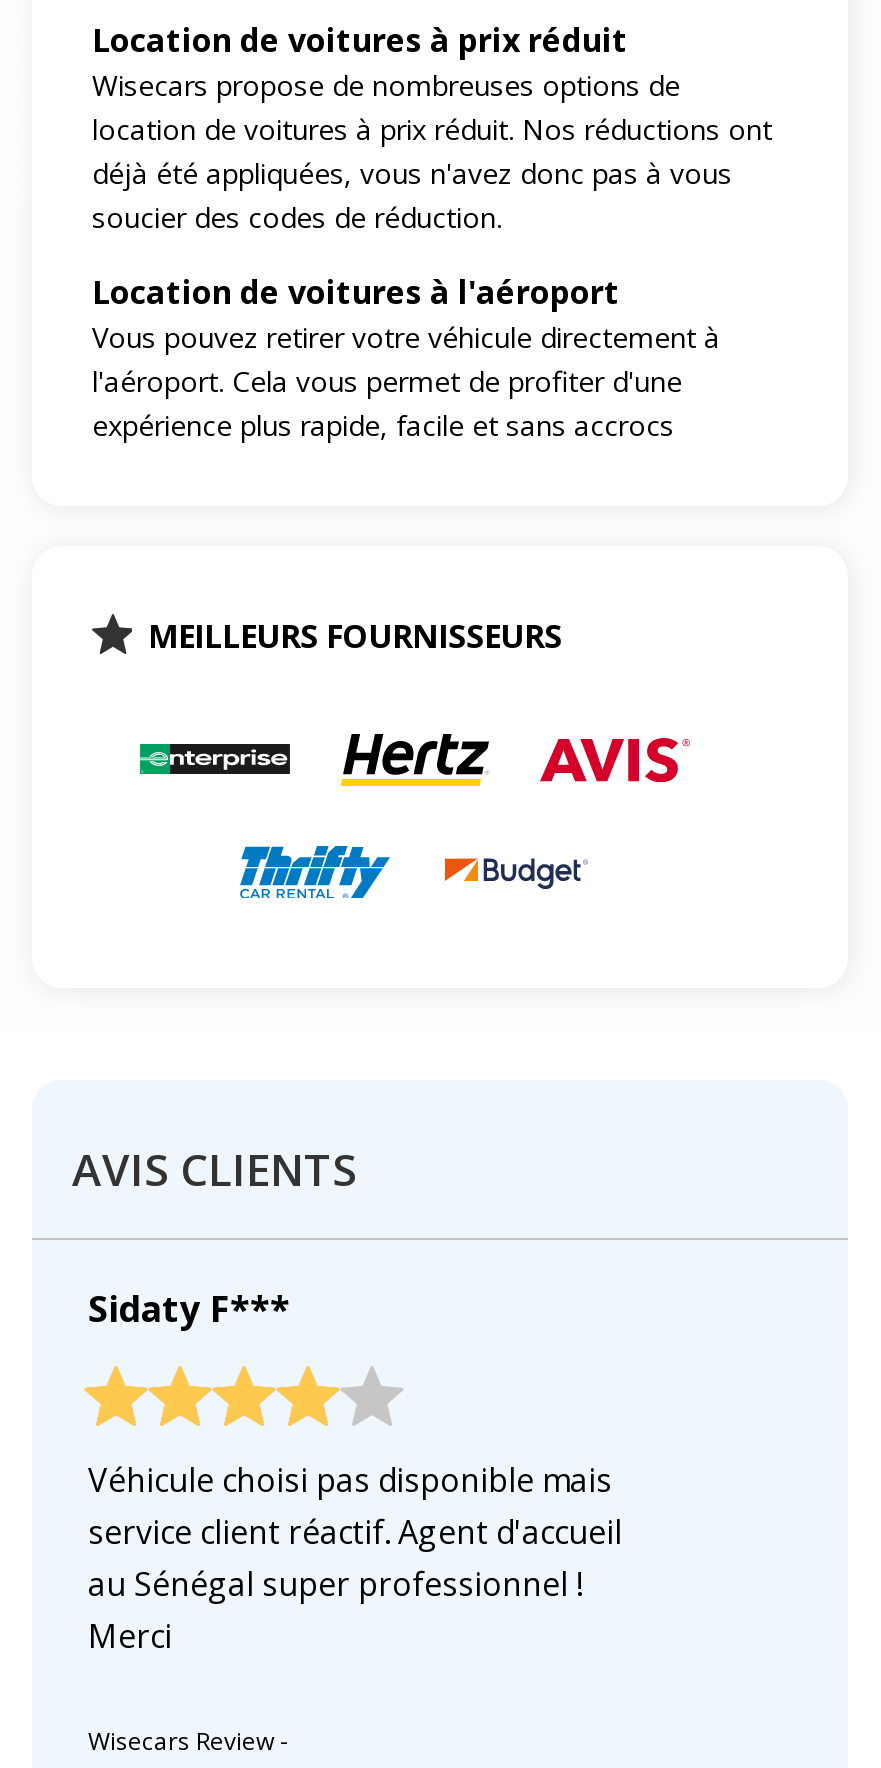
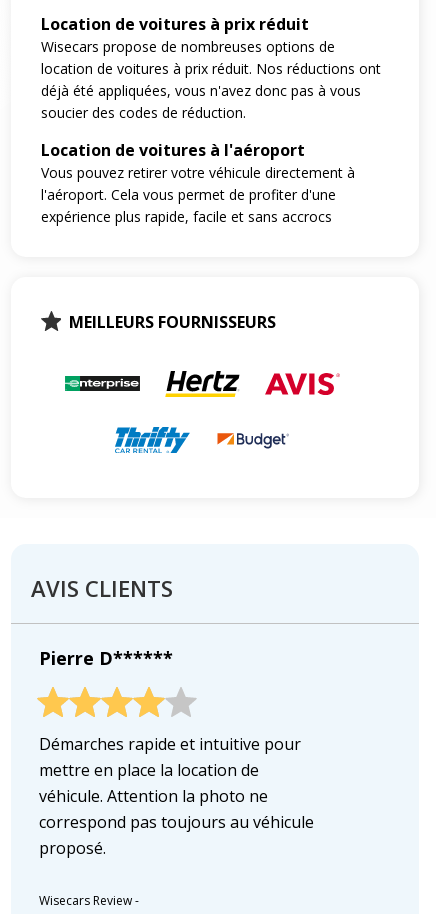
[88,1284,290,1332] Sidaty F*** -> [39,646,173,670] Pierre D******
[88,1458,622,1658] Véhicule choisi pas disponible mais | service client réactif. Agent d'accueil | au Sénégal super professionnel ! | Merci -> [39,733,314,859] Démarches rapide et intuitive pour | mettre en place la location de | véhicule. Attention la photo ne | correspond pas toujours au véhicule | proposé.

